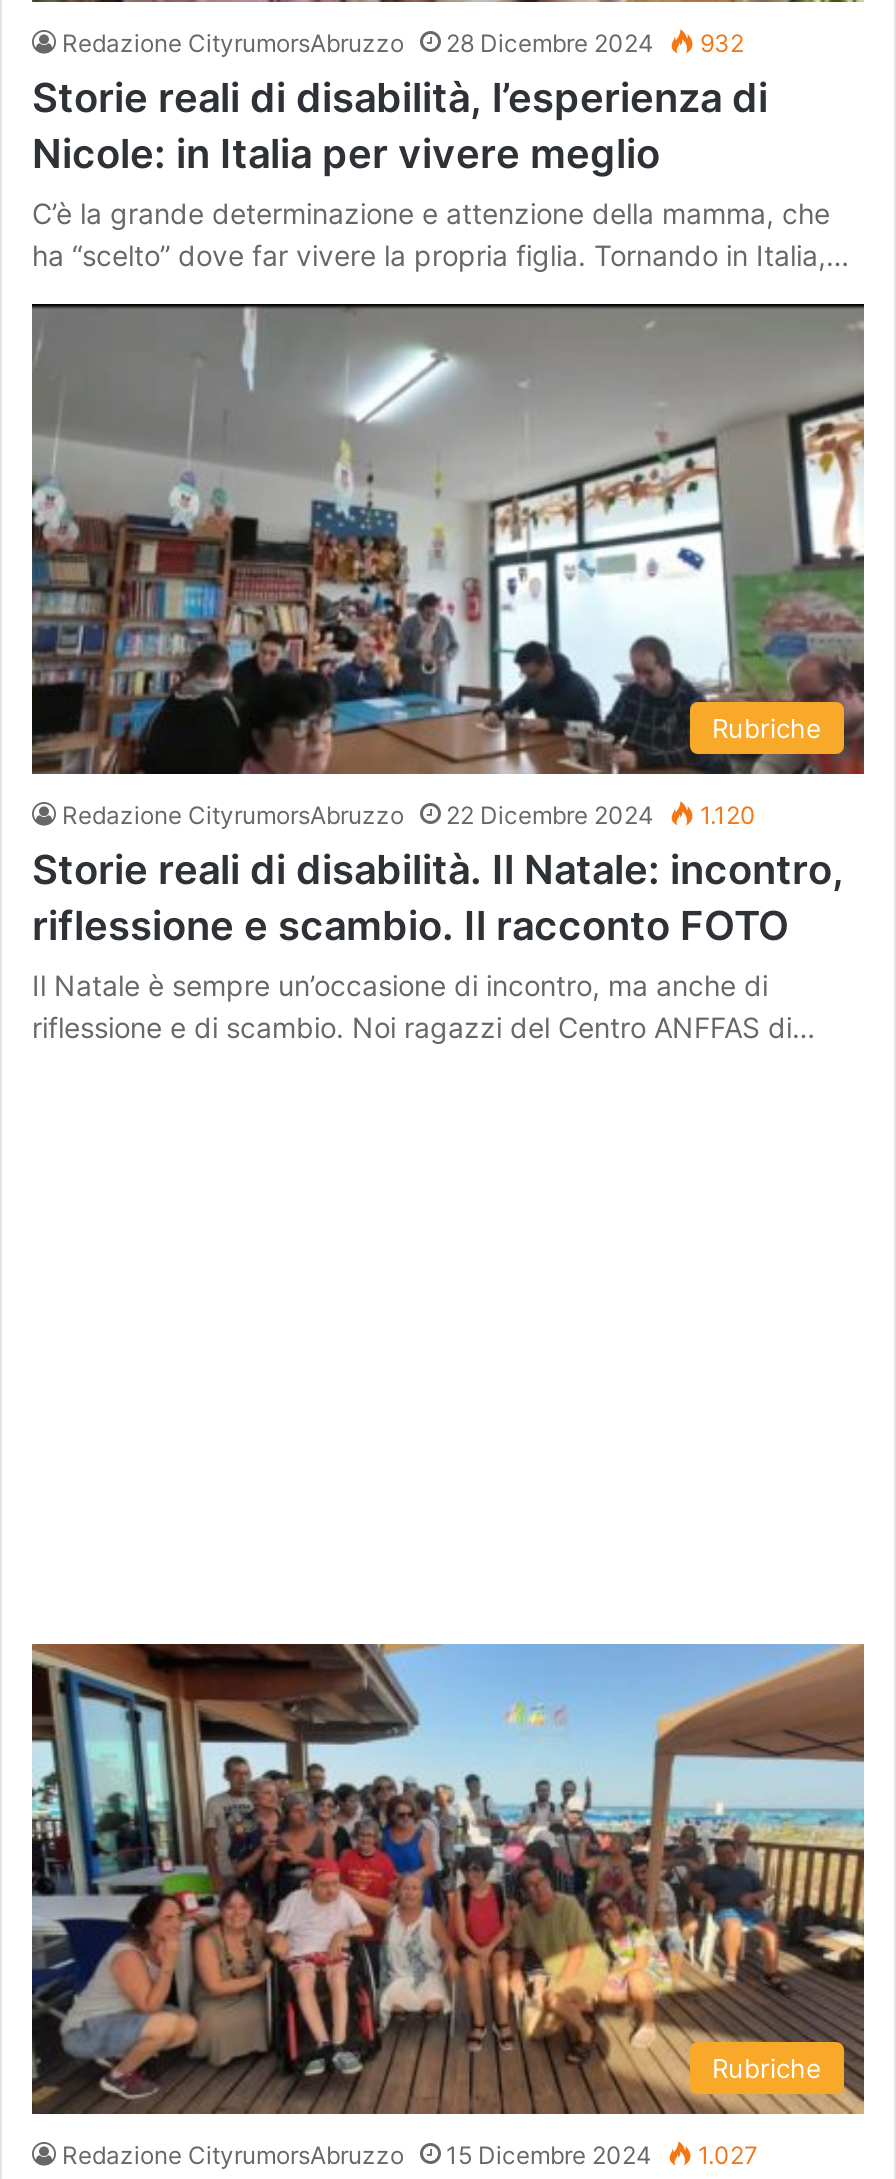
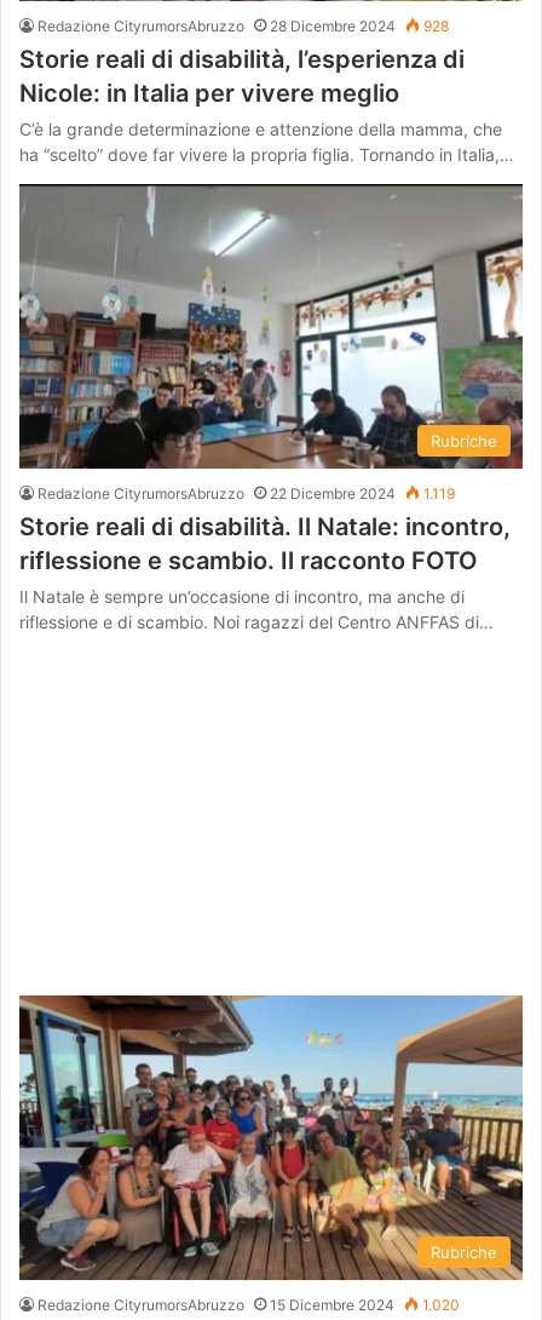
[62,29,744,59] Redazione CityrumorsAbruzzo 28 Dicembre 2024 932 -> [38,17,449,36] Redazione CityrumorsAbruzzo 28 Dicembre 2024 928
[62,800,756,830] Redazione CityrumorsAbruzzo 22 Dicembre 2024 1.120 -> [38,484,455,503] Redazione CityrumorsAbruzzo 22 Dicembre 2024 1.119
[62,2139,758,2169] Redazione CityrumorsAbruzzo 15 Dicembre 2024 1.027 -> [38,1295,460,1314] Redazione CityrumorsAbruzzo 15 Dicembre 2024 1.020

